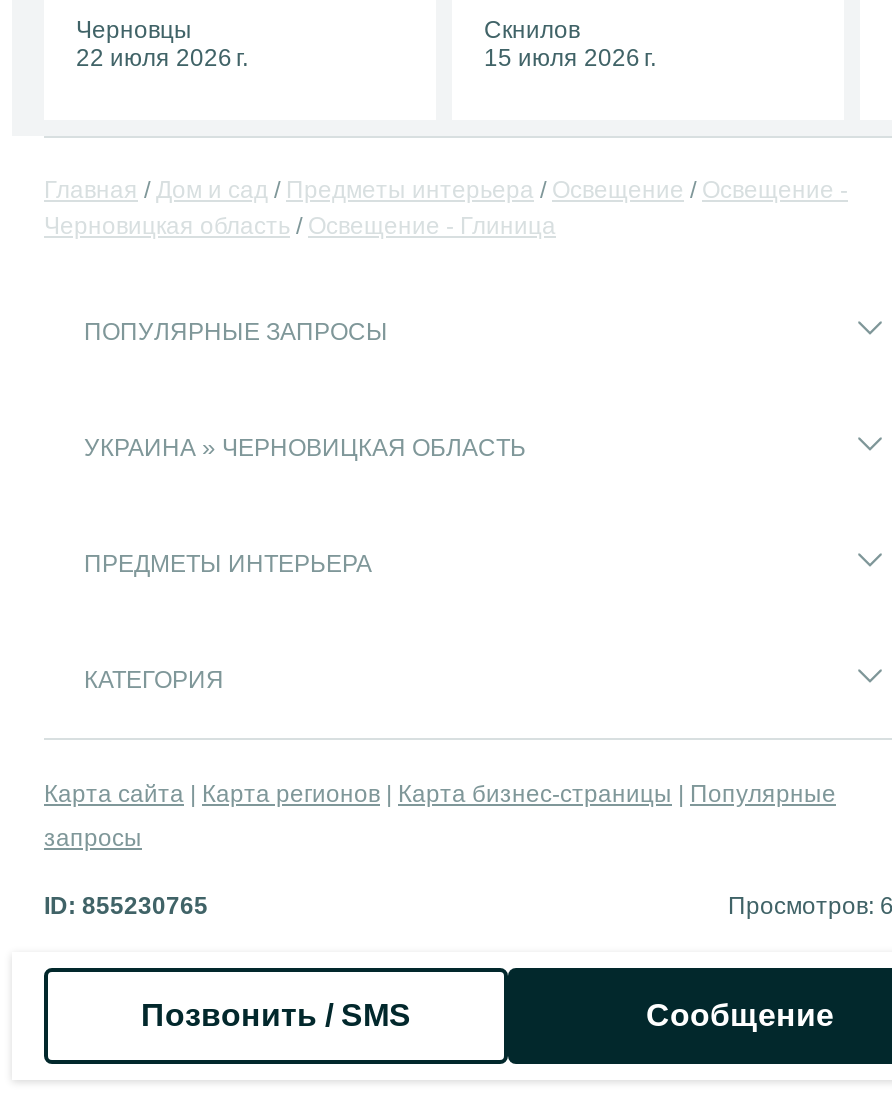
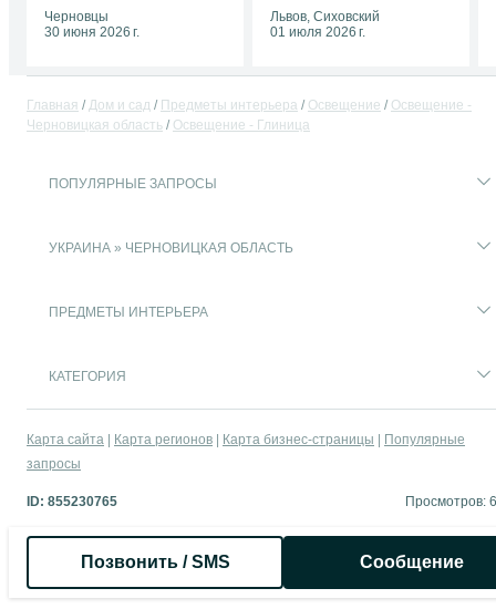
[484,16,656,72] Скнилов | 15 июля 2026 г. -> [270,9,380,40] Львов, Сиховский | 01 июля 2026 г.
[76,44,248,72] 22 июля 2026 г. -> [44,24,139,40] 30 июня 2026 г.

